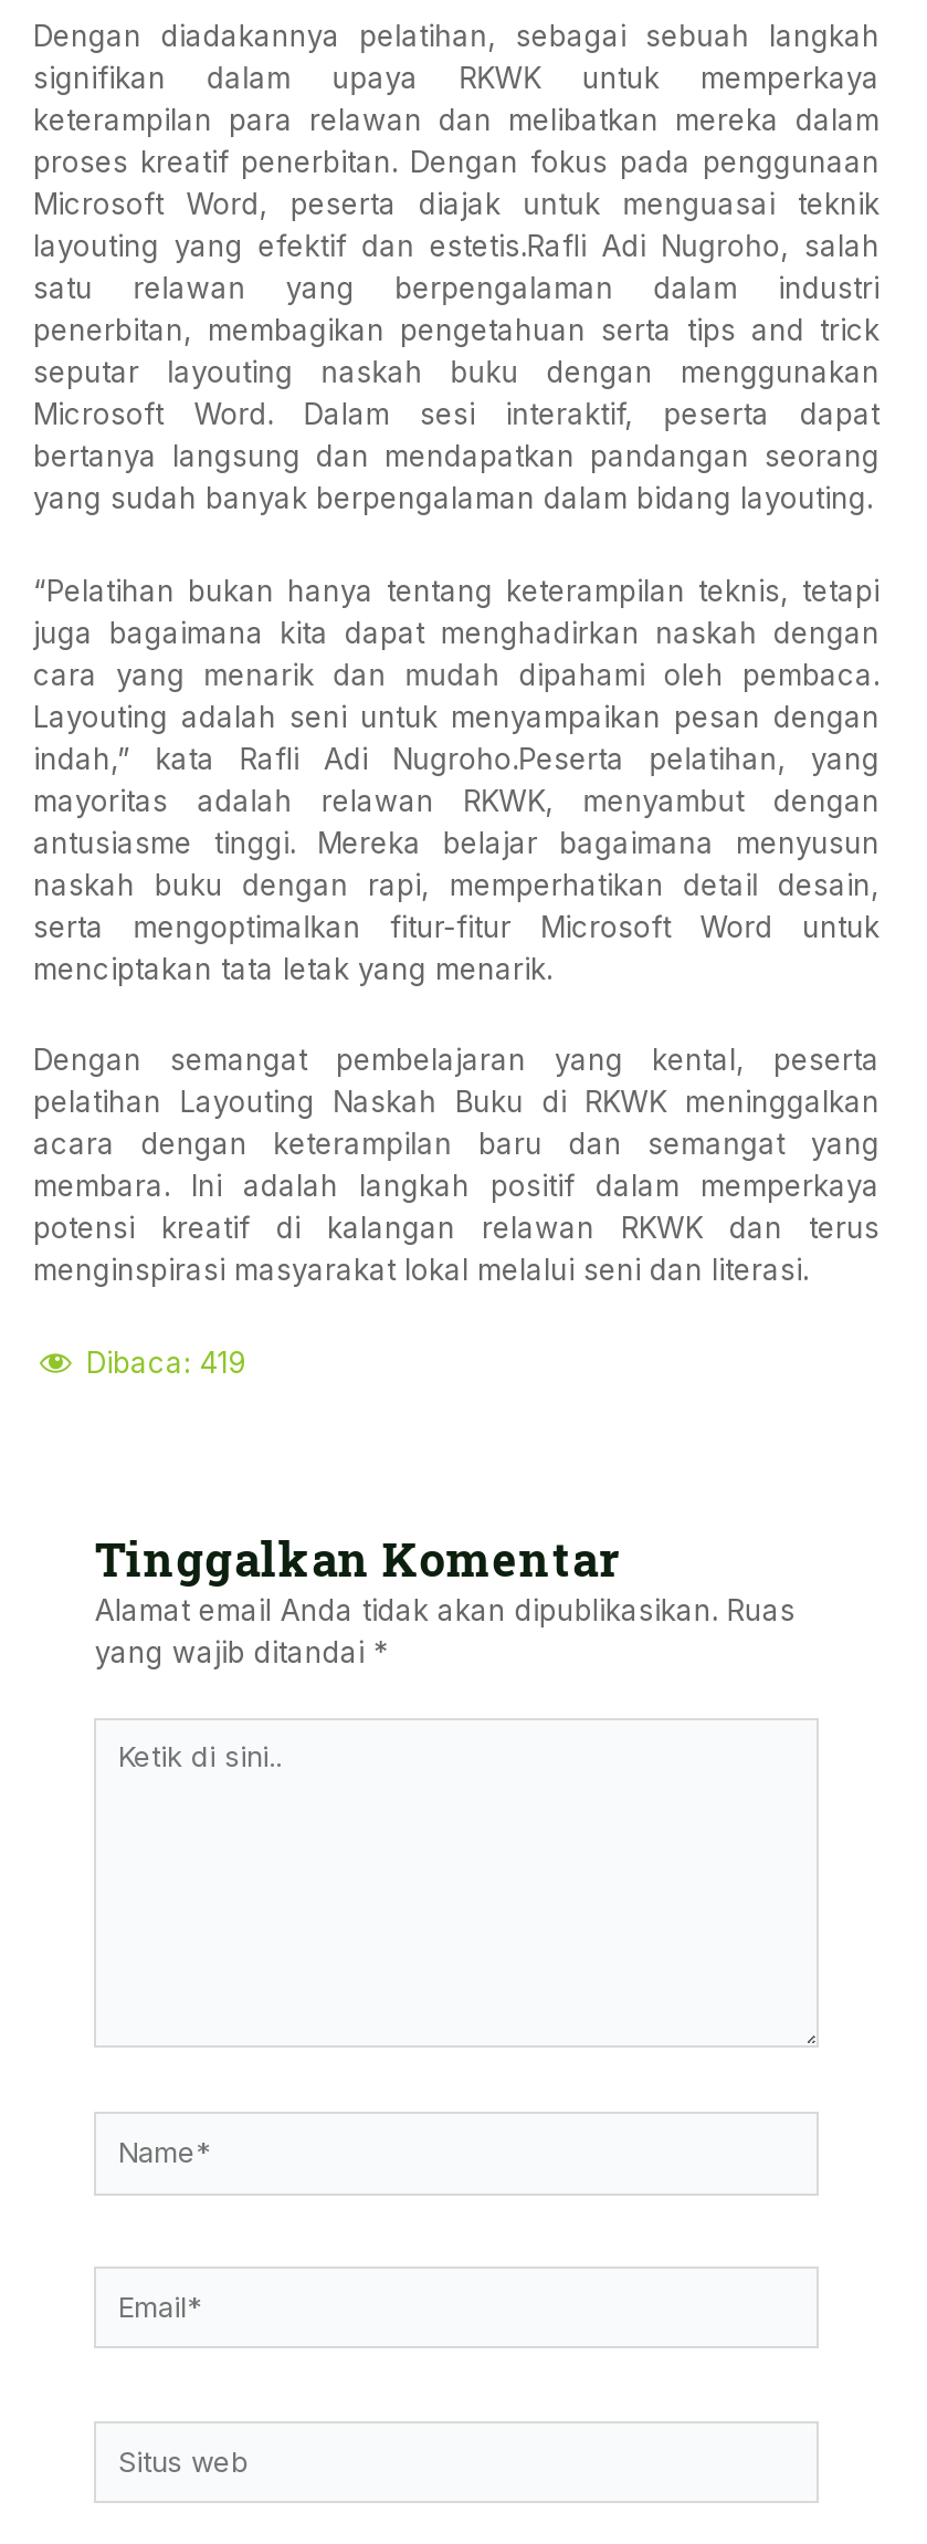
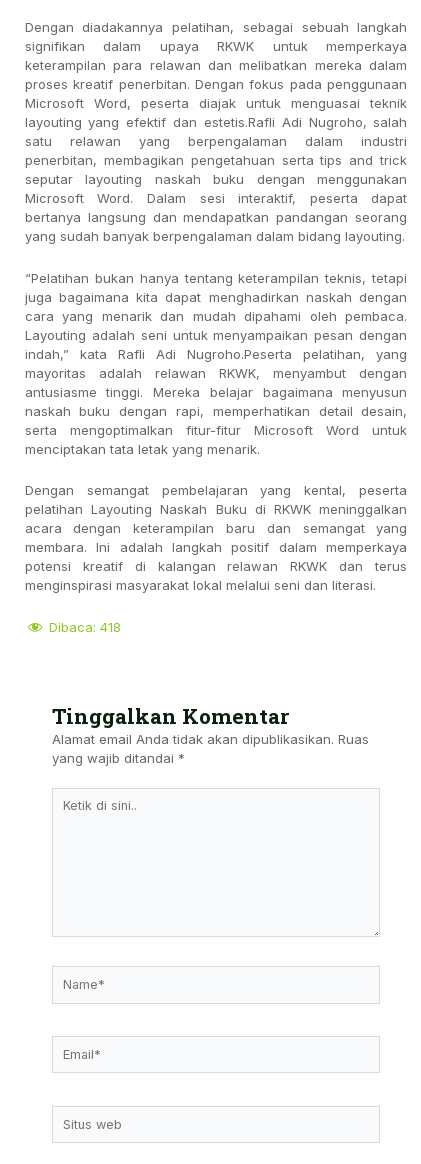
[86,1345,245,1380] Dibaca: 419 -> [48,619,120,635] Dibaca: 418

